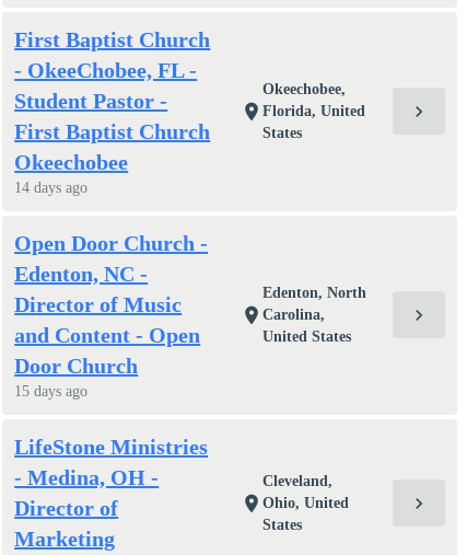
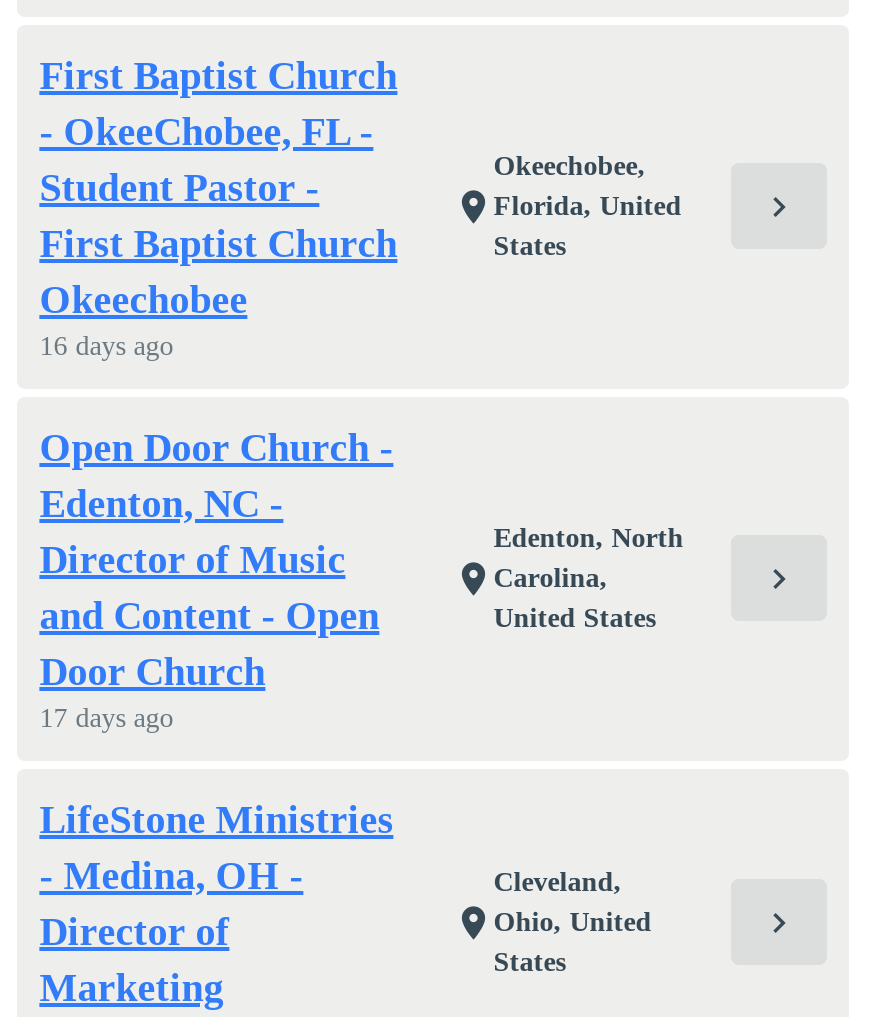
[14,180,88,196] 14 days ago -> [39,331,173,361] 16 days ago
[14,383,88,400] 15 days ago -> [39,703,173,733] 17 days ago

